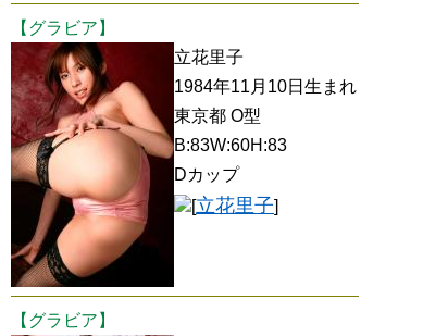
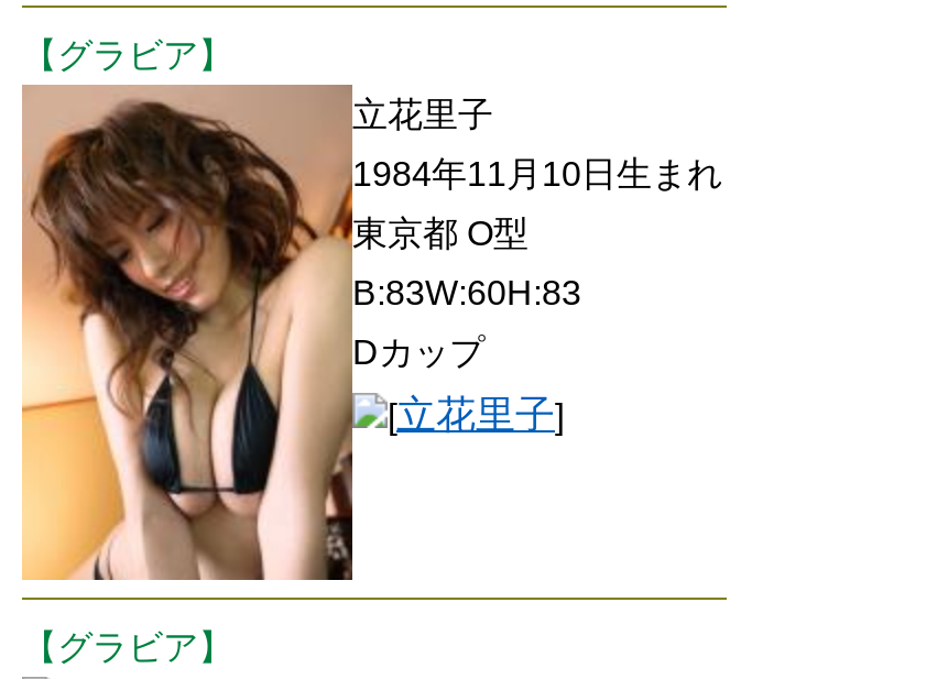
[10,41,175,288] [image] -> [20,85,355,582] [image]

